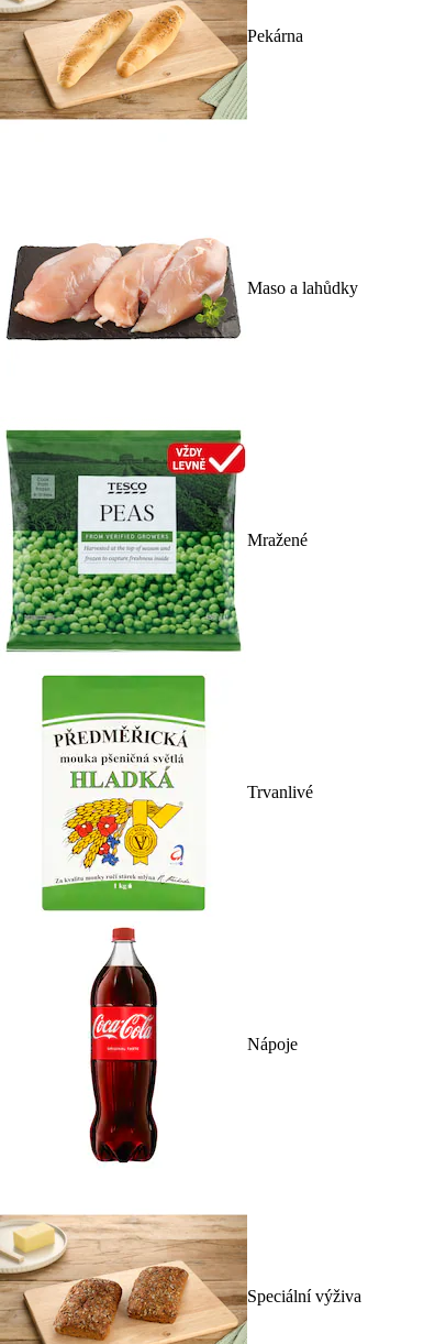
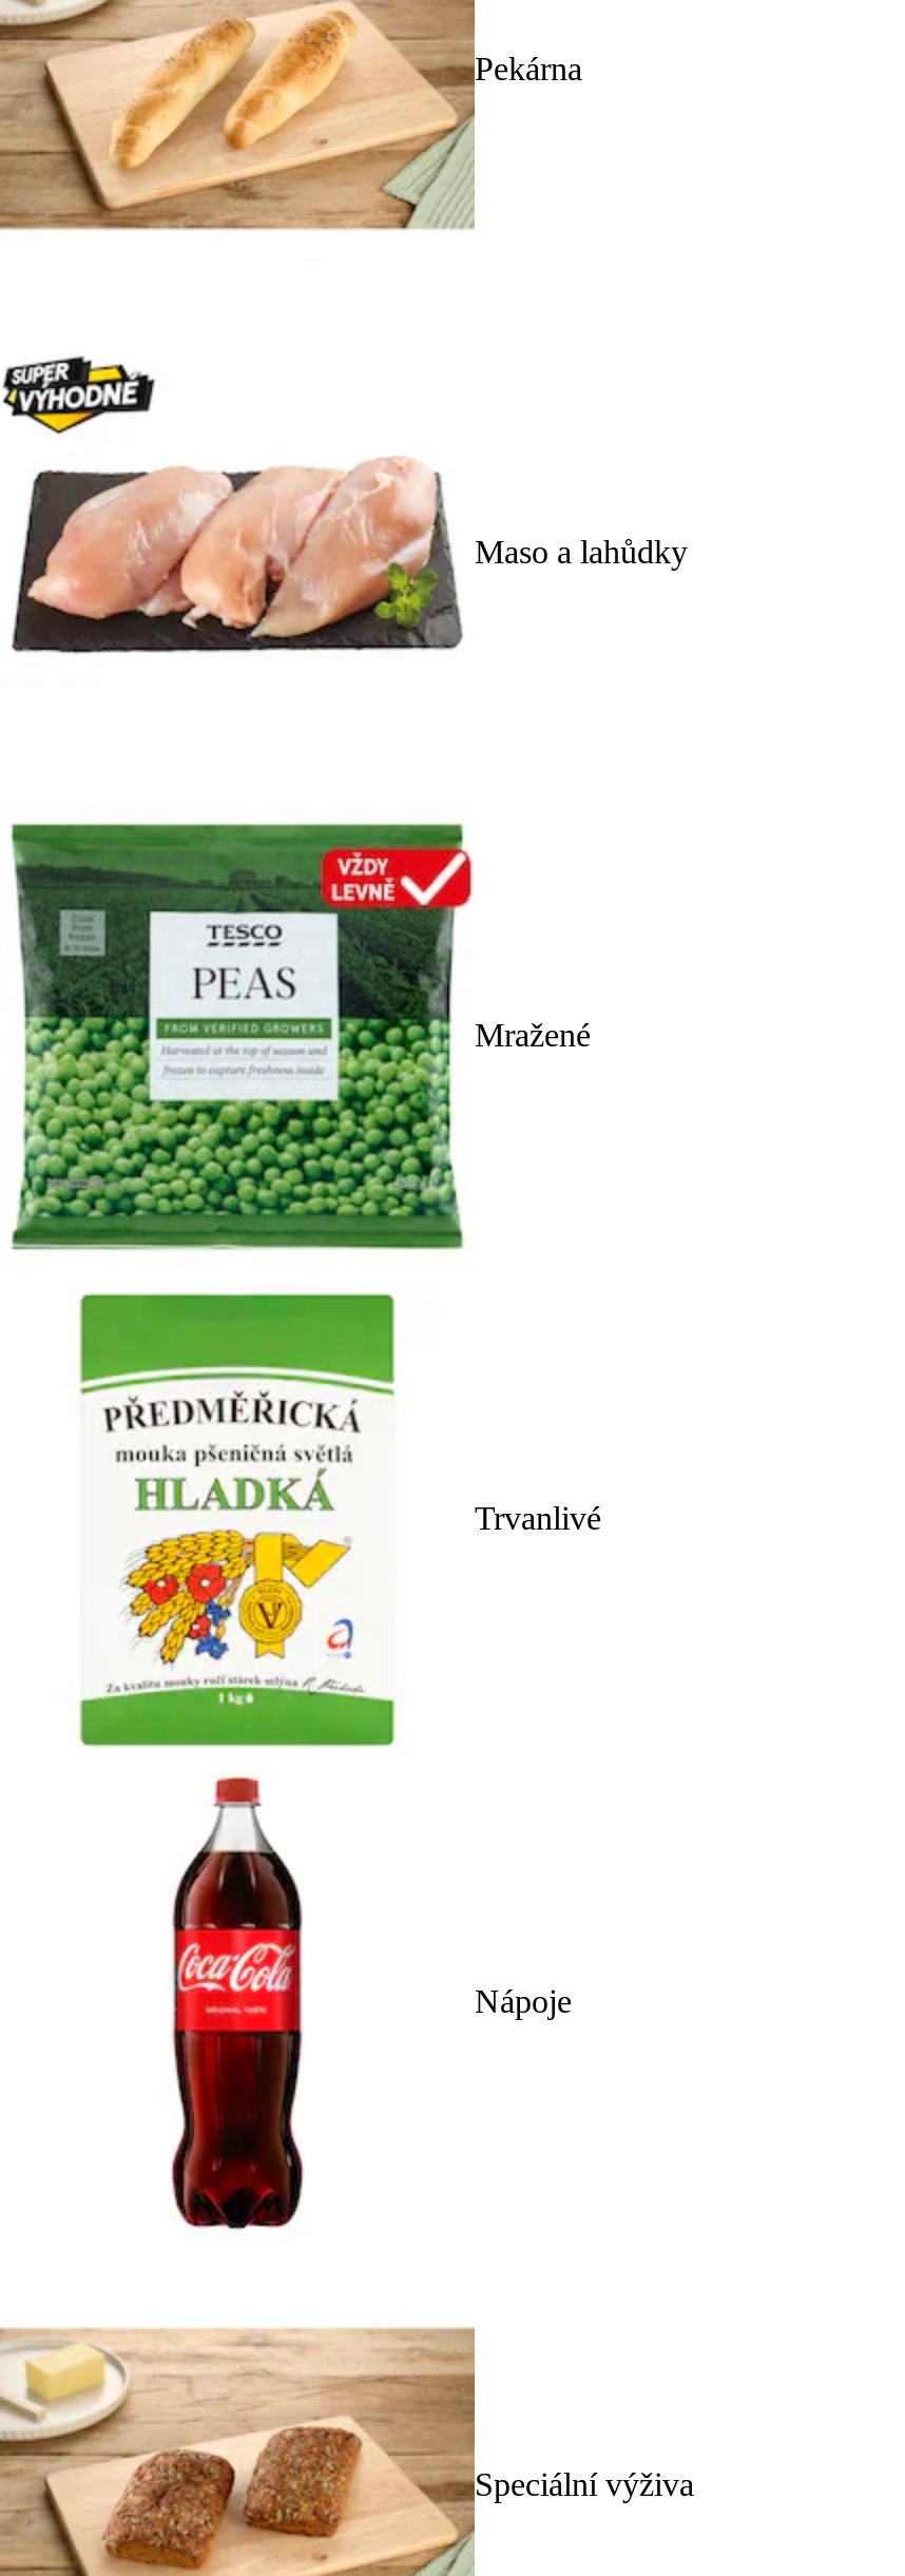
none -> [6,354,156,435] [image]

